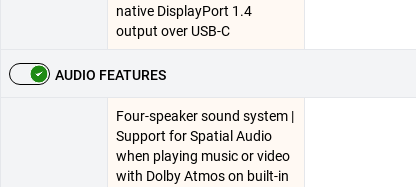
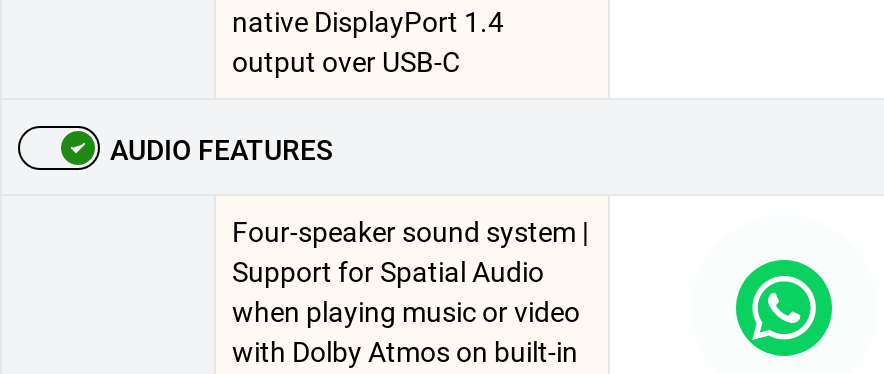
none -> [734,258,834,358] [image]

